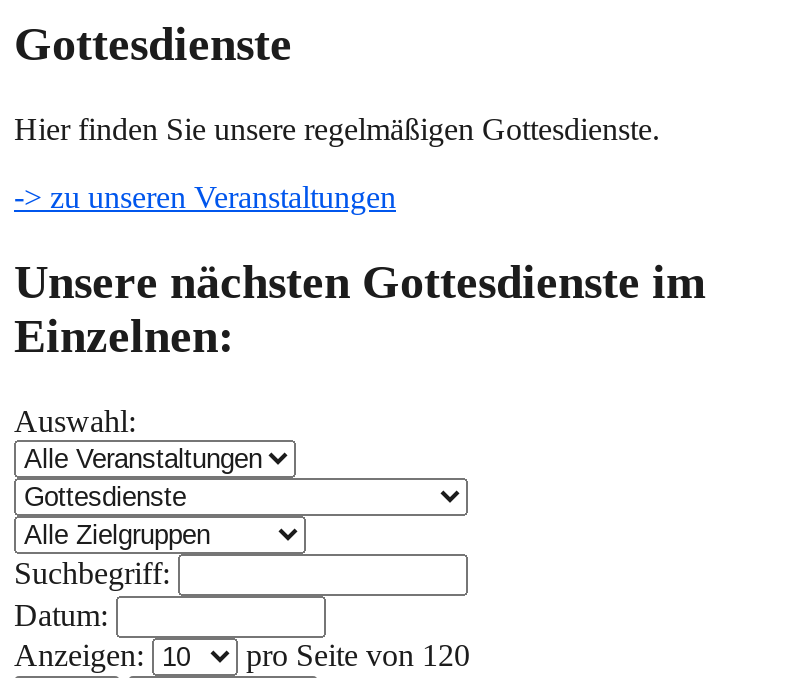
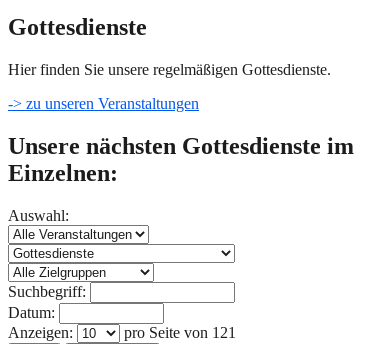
[238,637,470,671] pro Seite von 120 -> [120,324,236,341] pro Seite von 121

